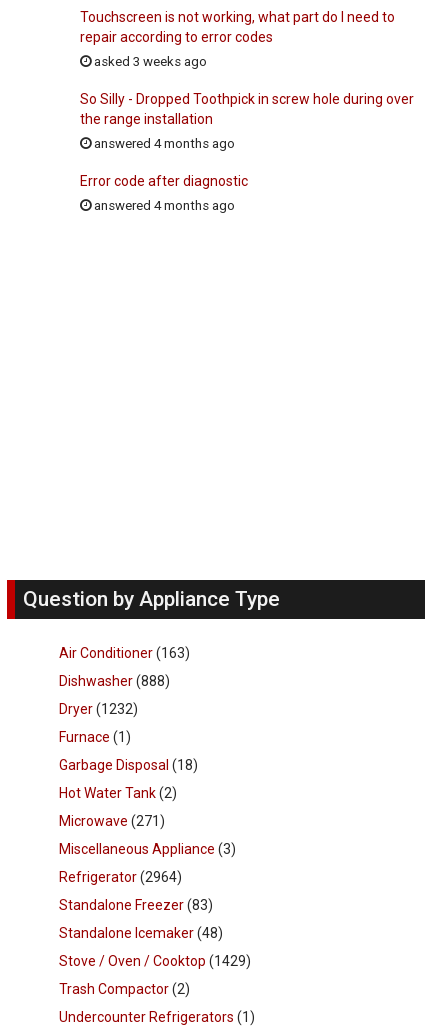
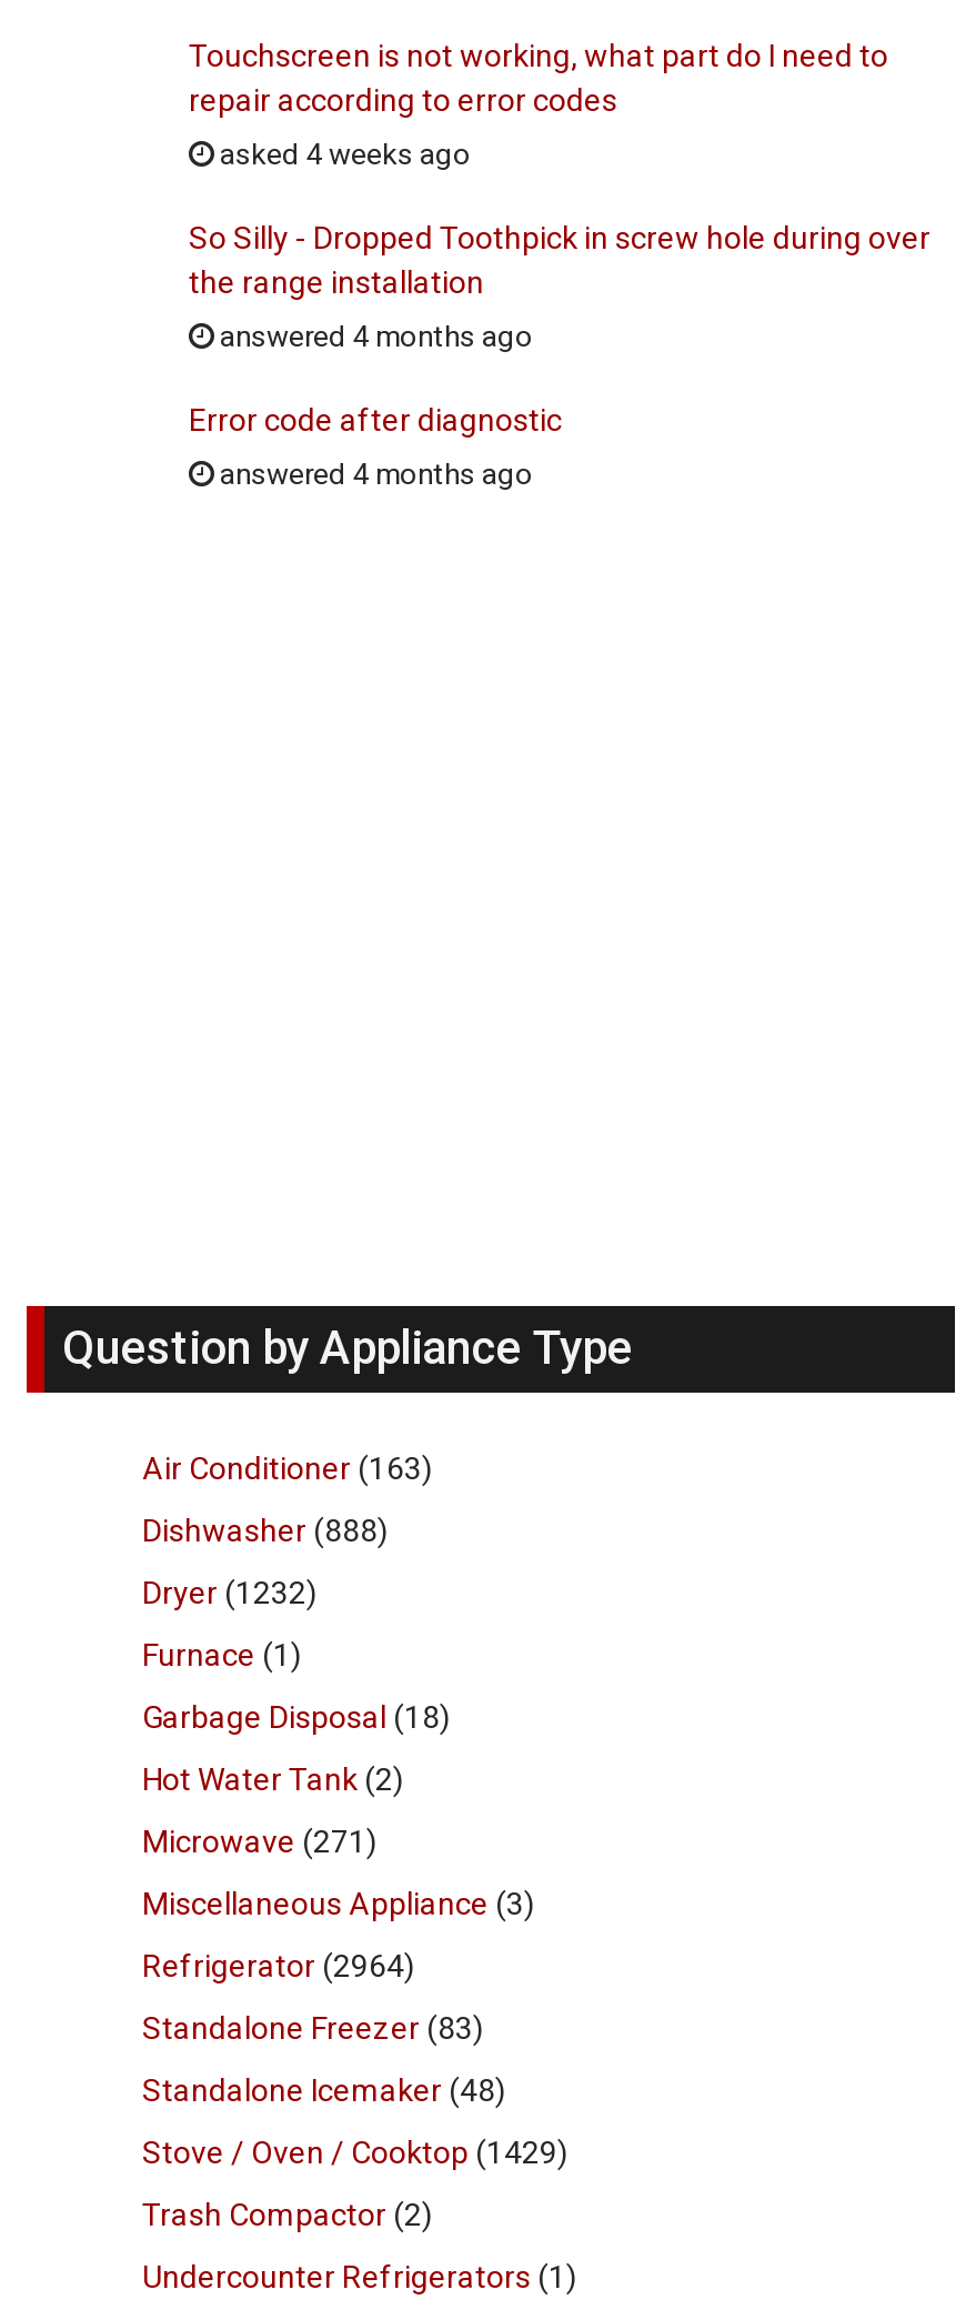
[91,54,207,69] asked 3 weeks ago -> [213,137,471,171] asked 4 weeks ago

